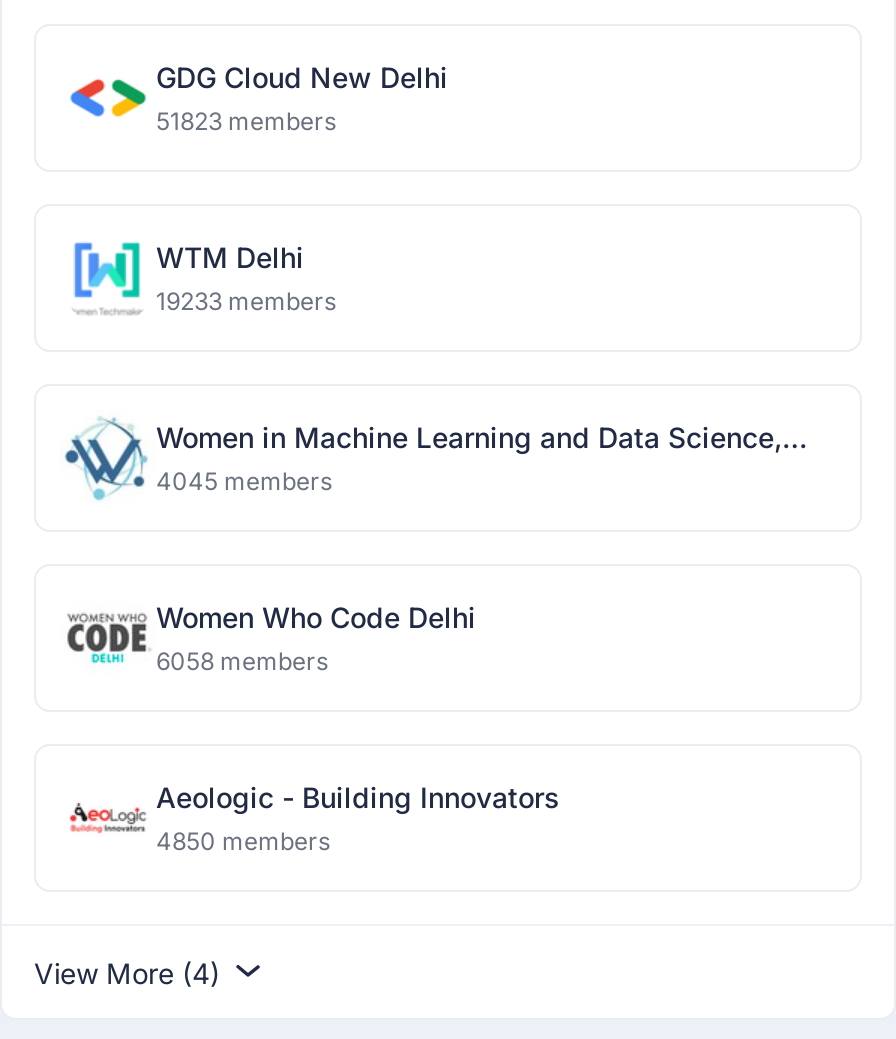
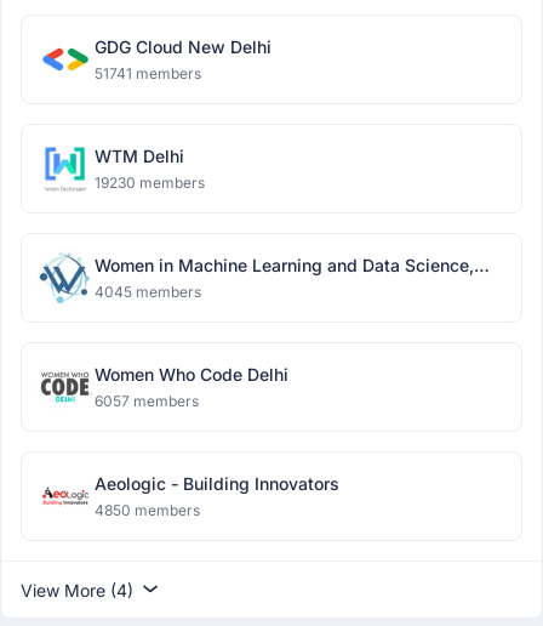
[156,106,336,136] 51823 members -> [95,64,201,82] 51741 members
[156,286,336,316] 19233 members -> [95,173,205,192] 19230 members
[156,646,328,676] 6058 members -> [95,392,199,410] 6057 members

